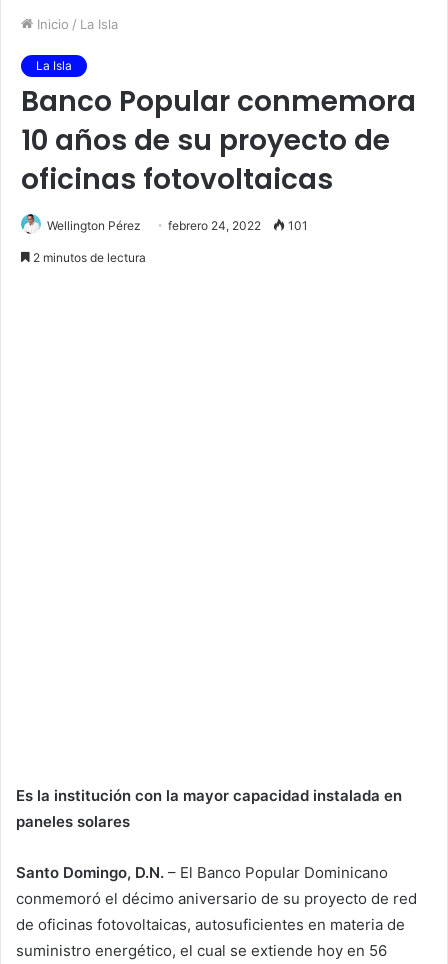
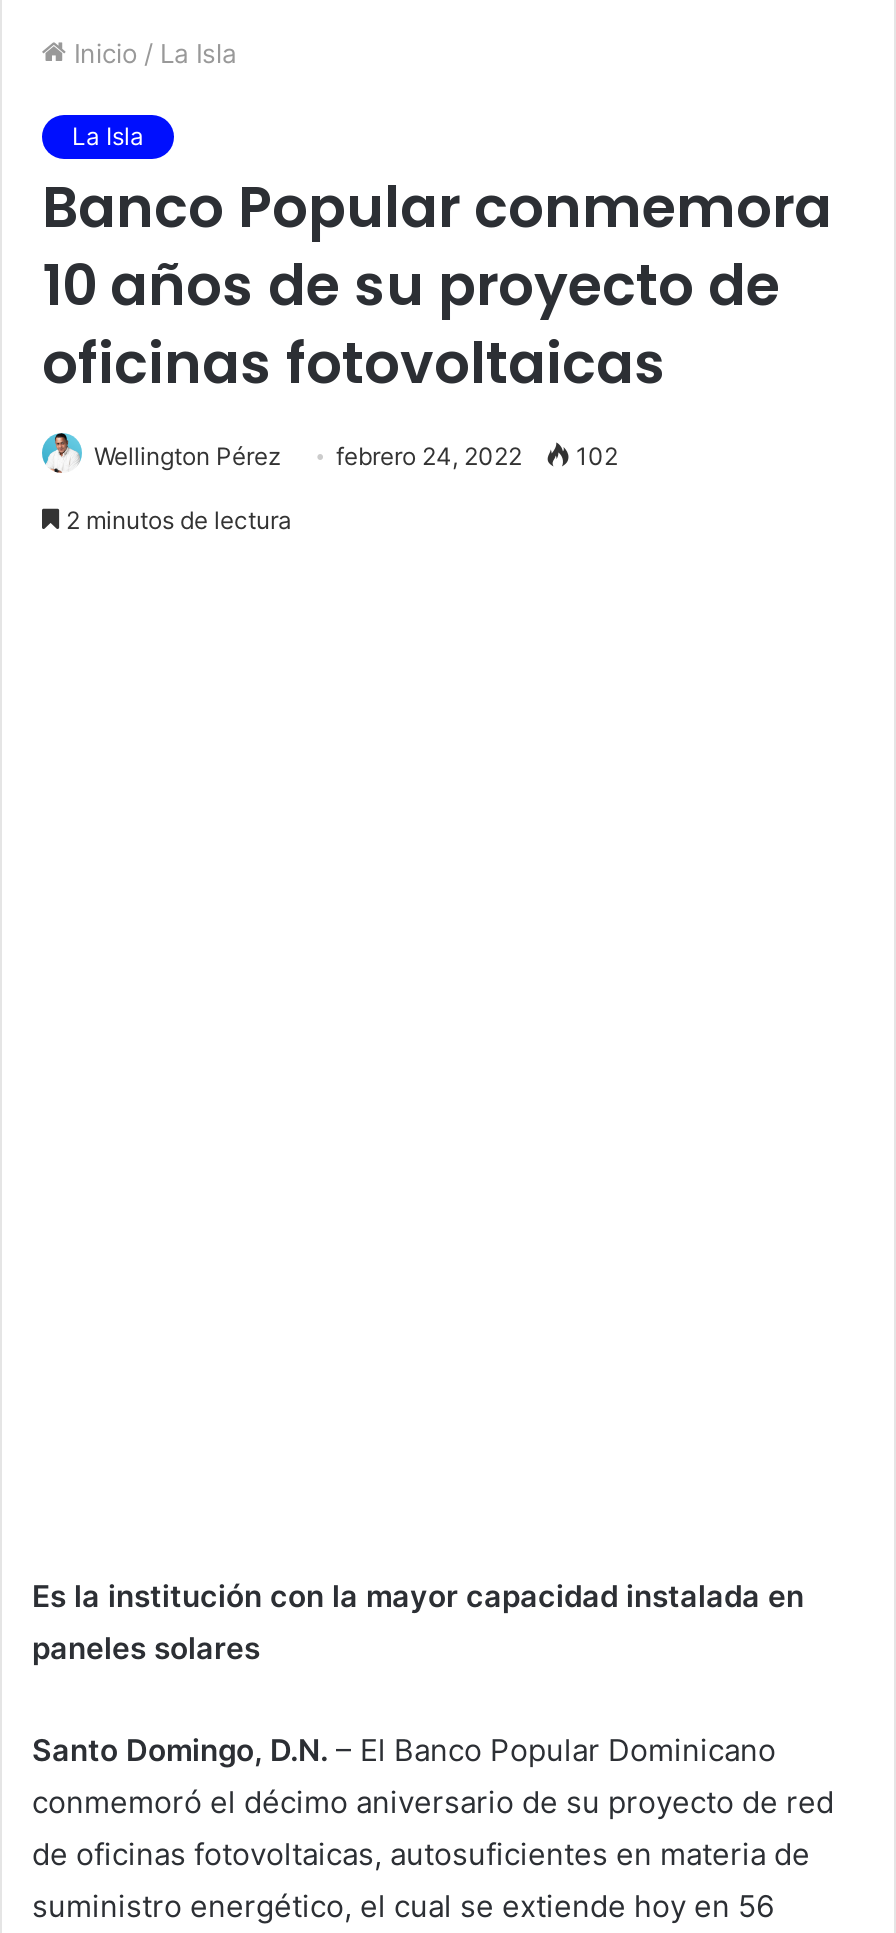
[47,218,308,233] Wellington Pérez febrero 24, 2022 101 -> [94,441,618,471] Wellington Pérez febrero 24, 2022 102

